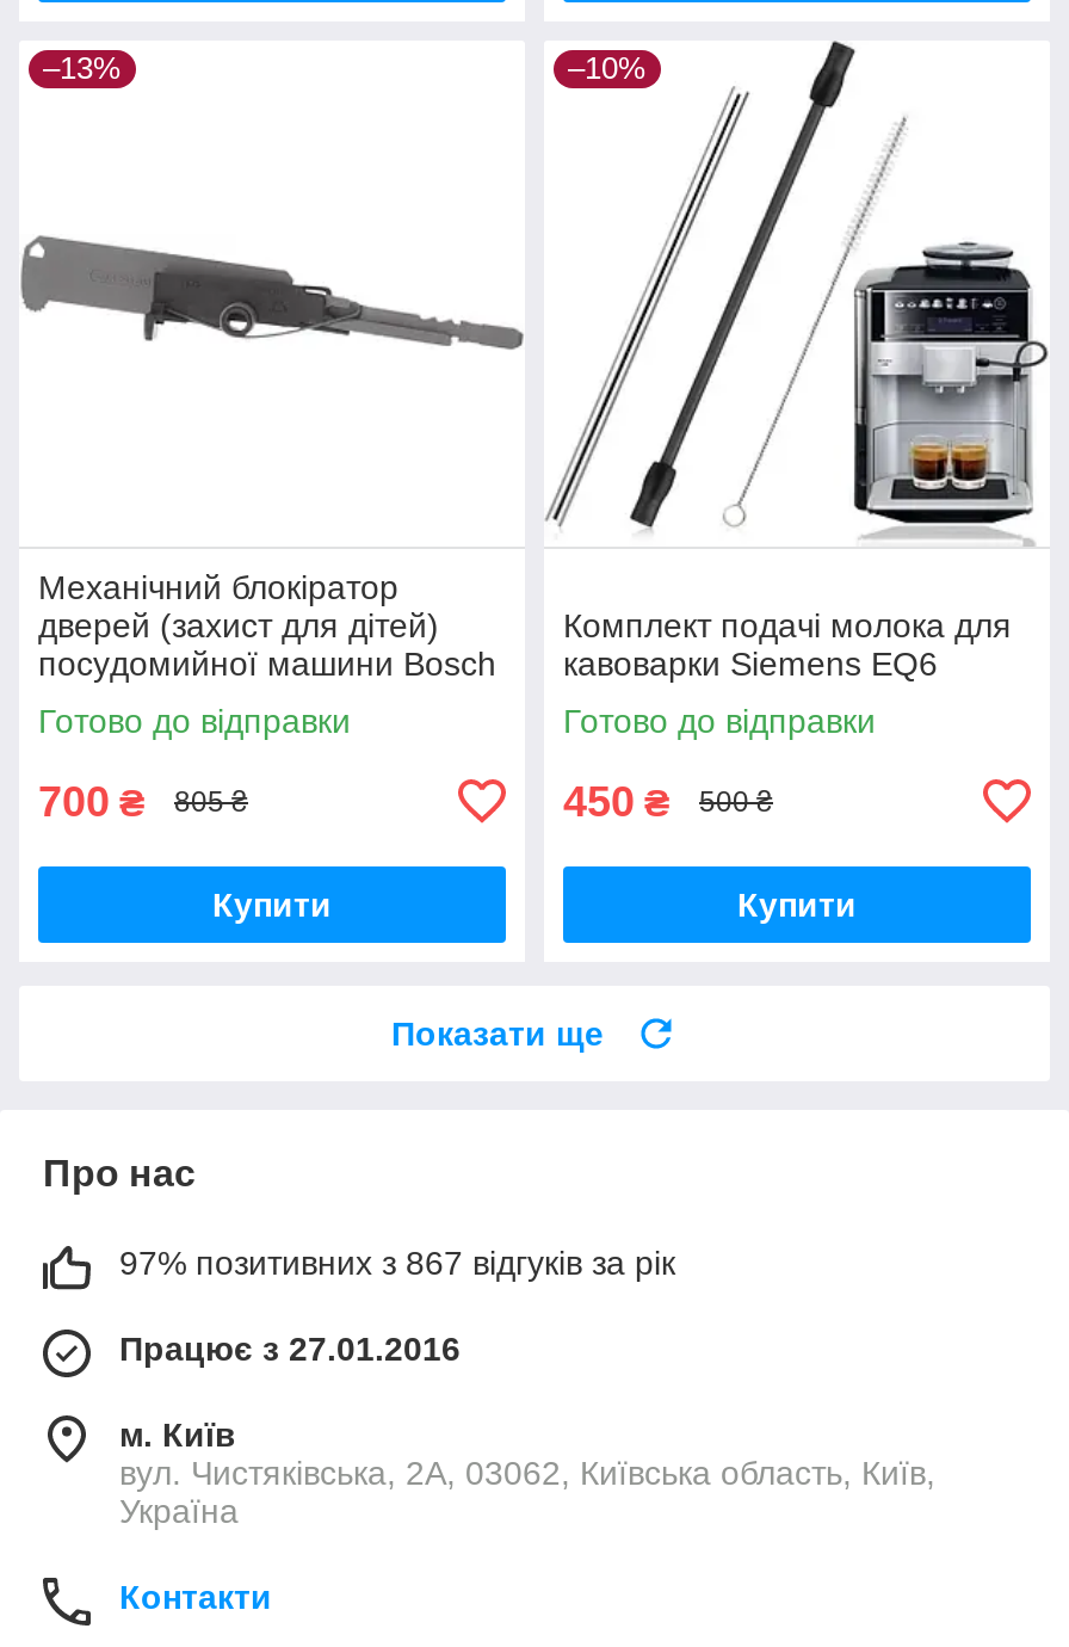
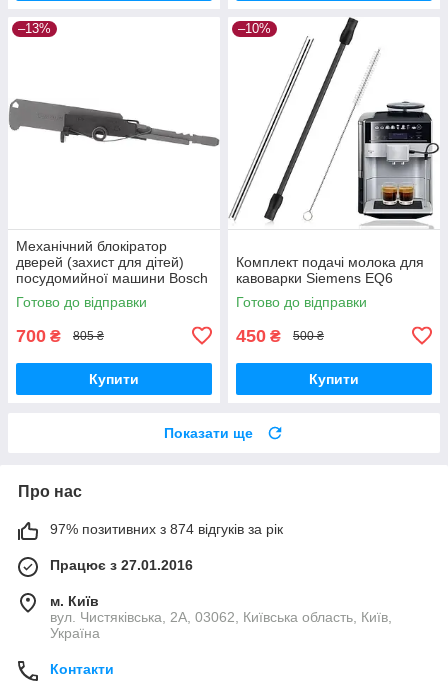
[119,1243,675,1281] 97% позитивних з 867 відгуків за рік -> [50,521,283,537] 97% позитивних з 874 відгуків за рік

